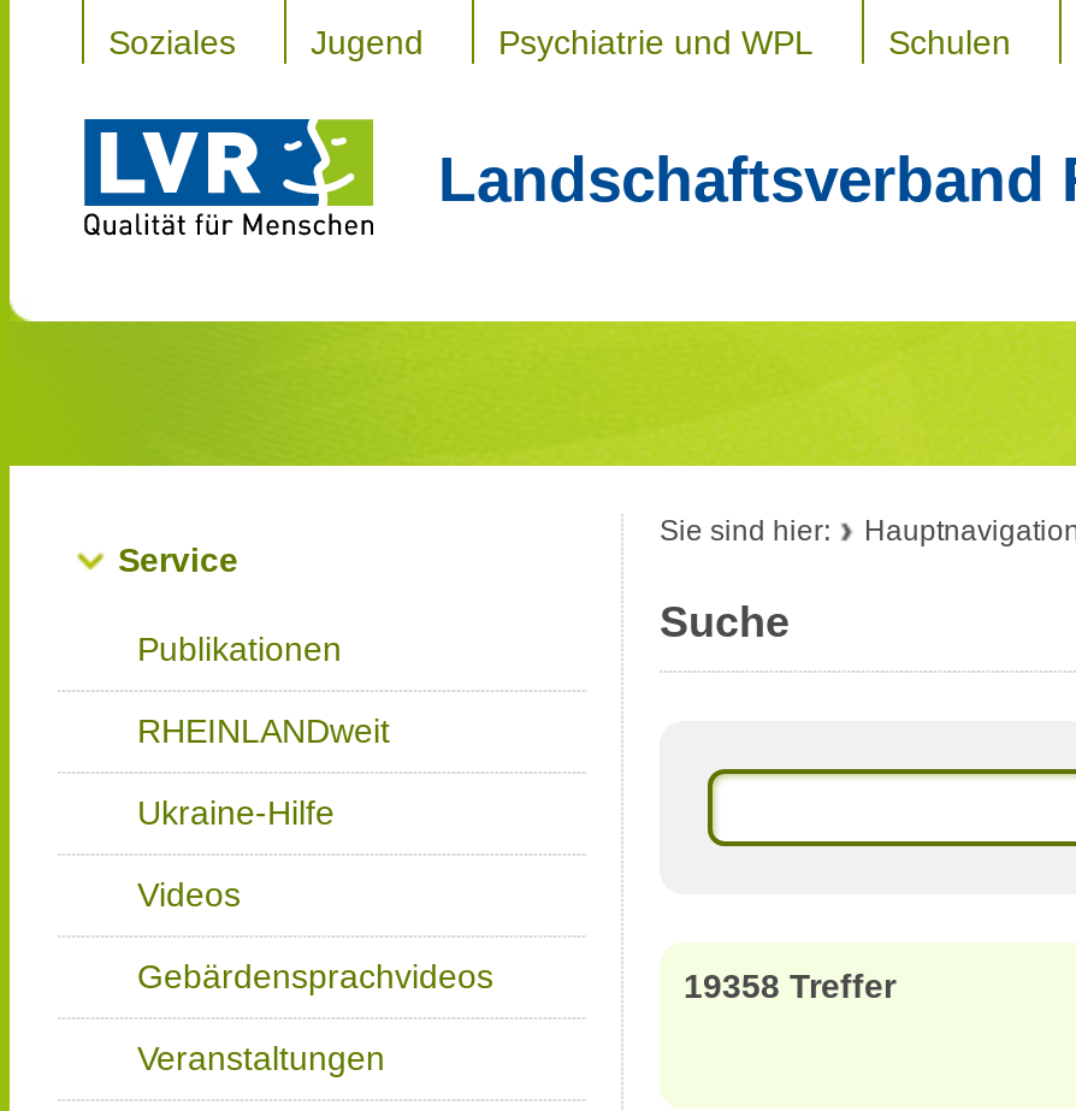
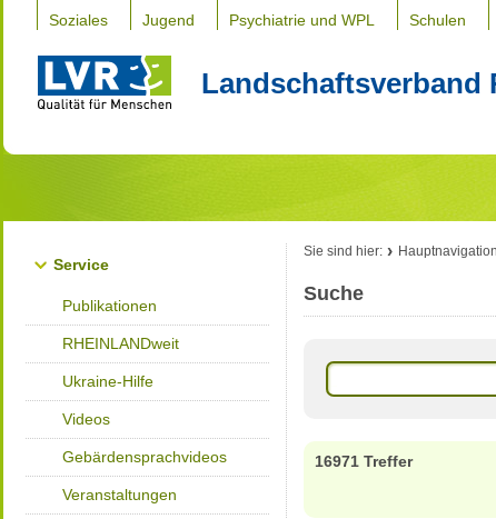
[684,967,895,1005] 19358 Treffer -> [315,452,413,470] 16971 Treffer

